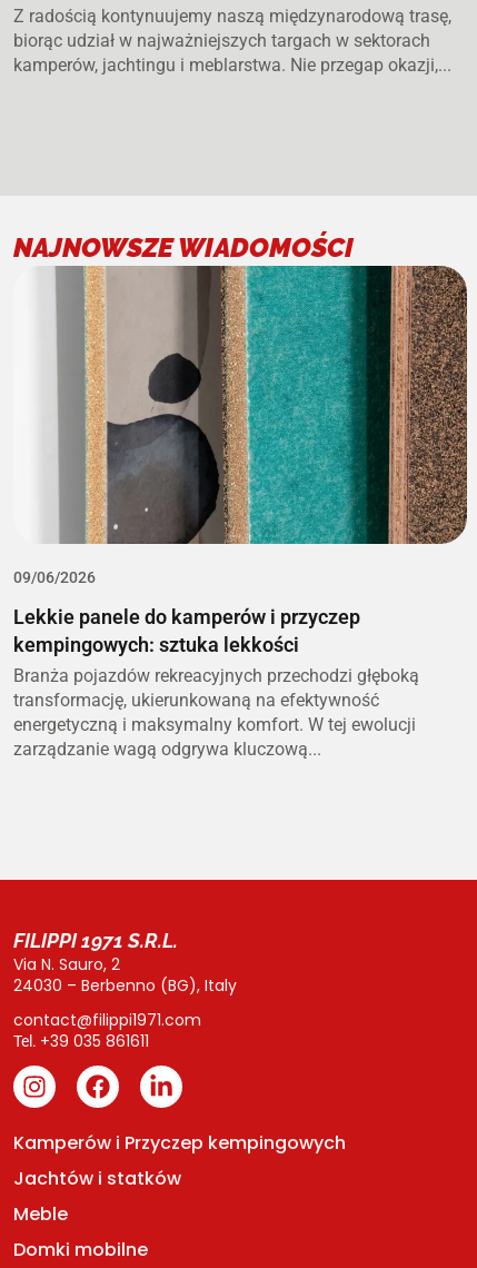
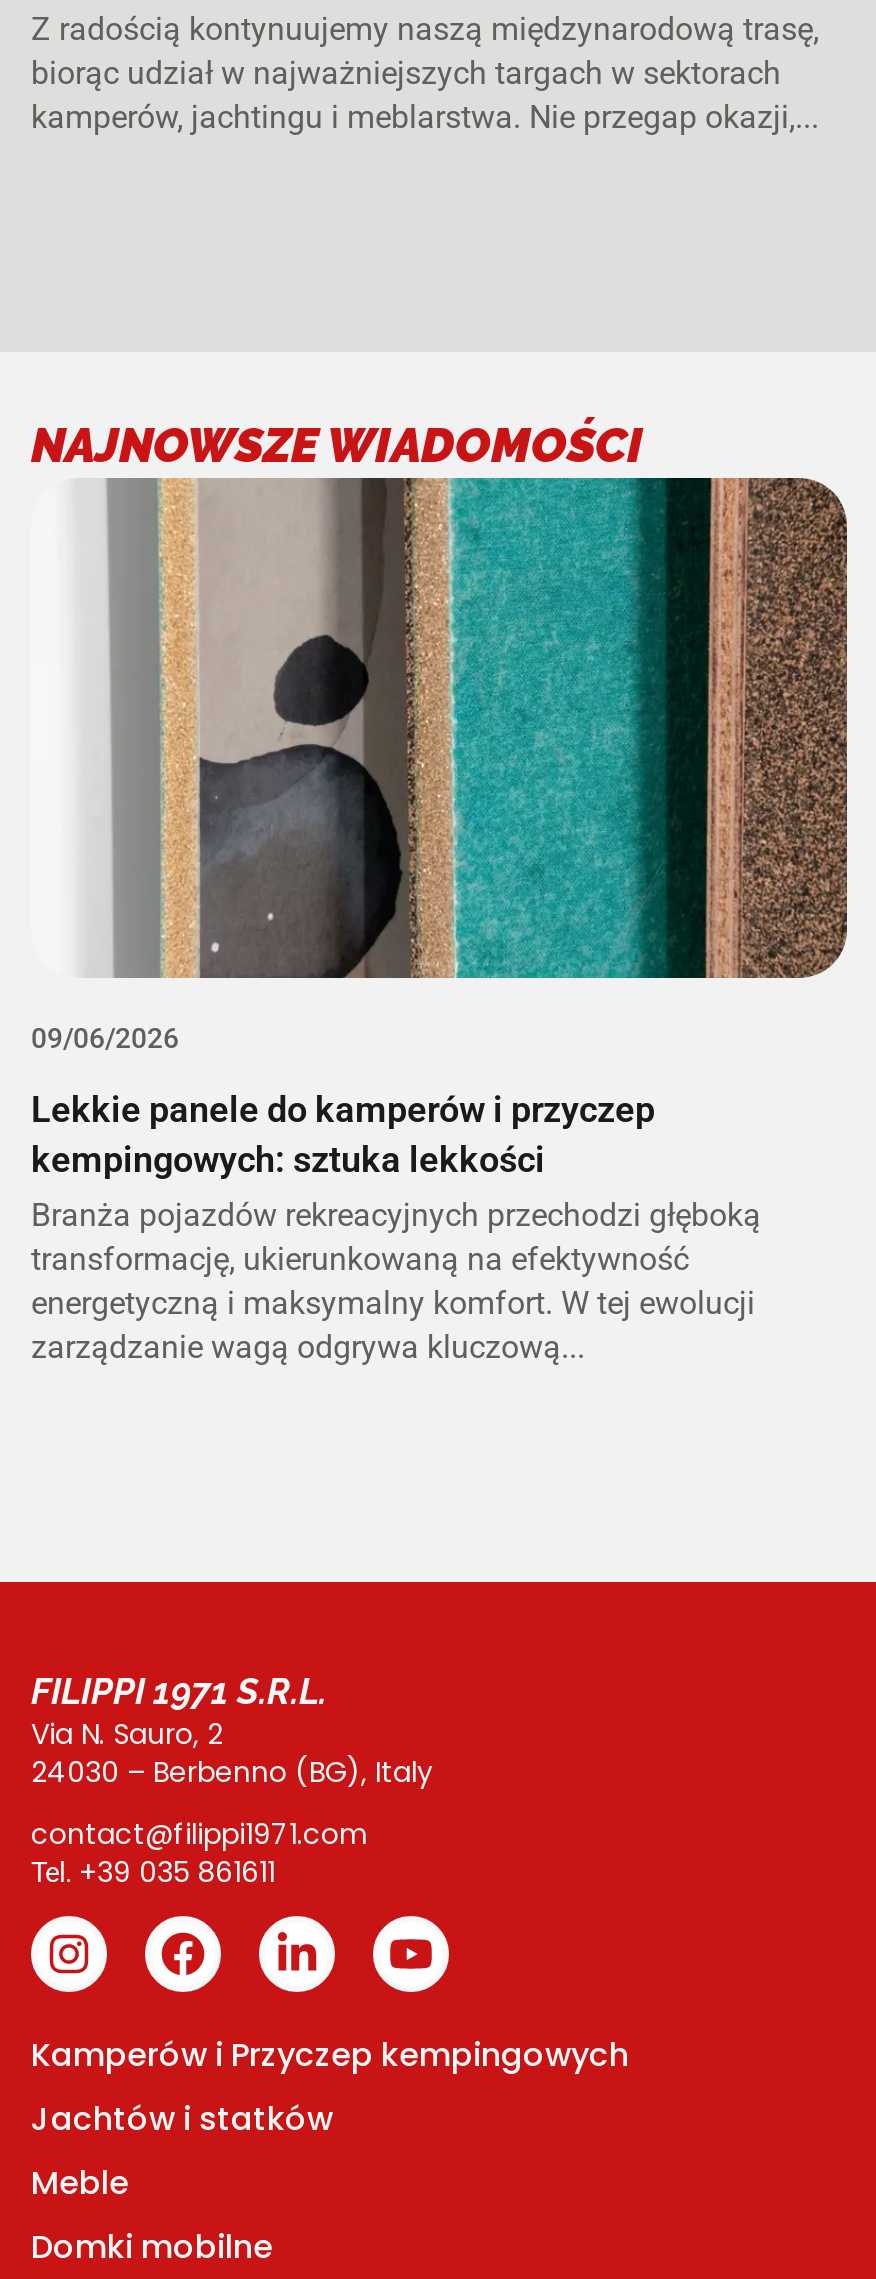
none -> [371,1914,451,1994] [image]

